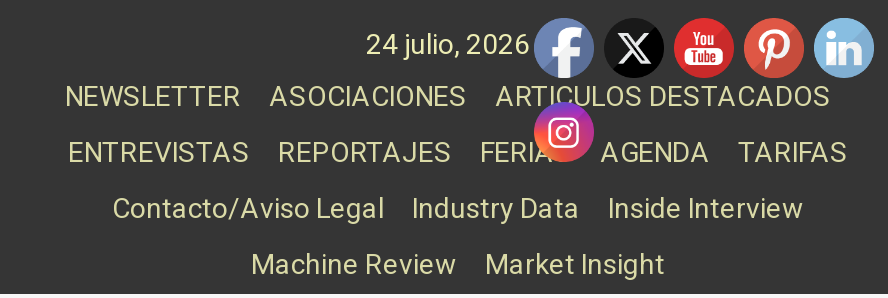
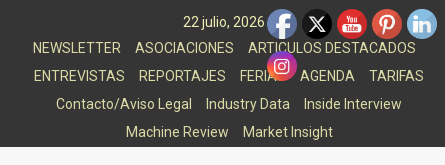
[366,28,530,60] 24 julio, 2026 -> [183,14,265,30] 22 julio, 2026

